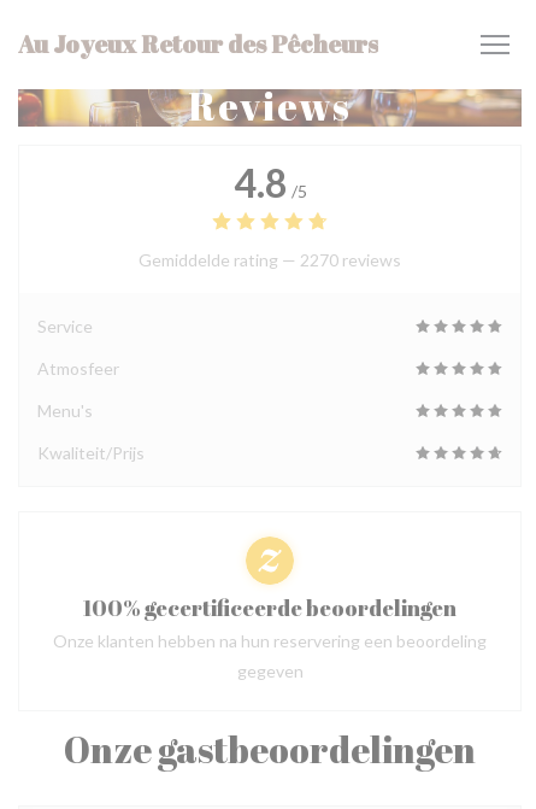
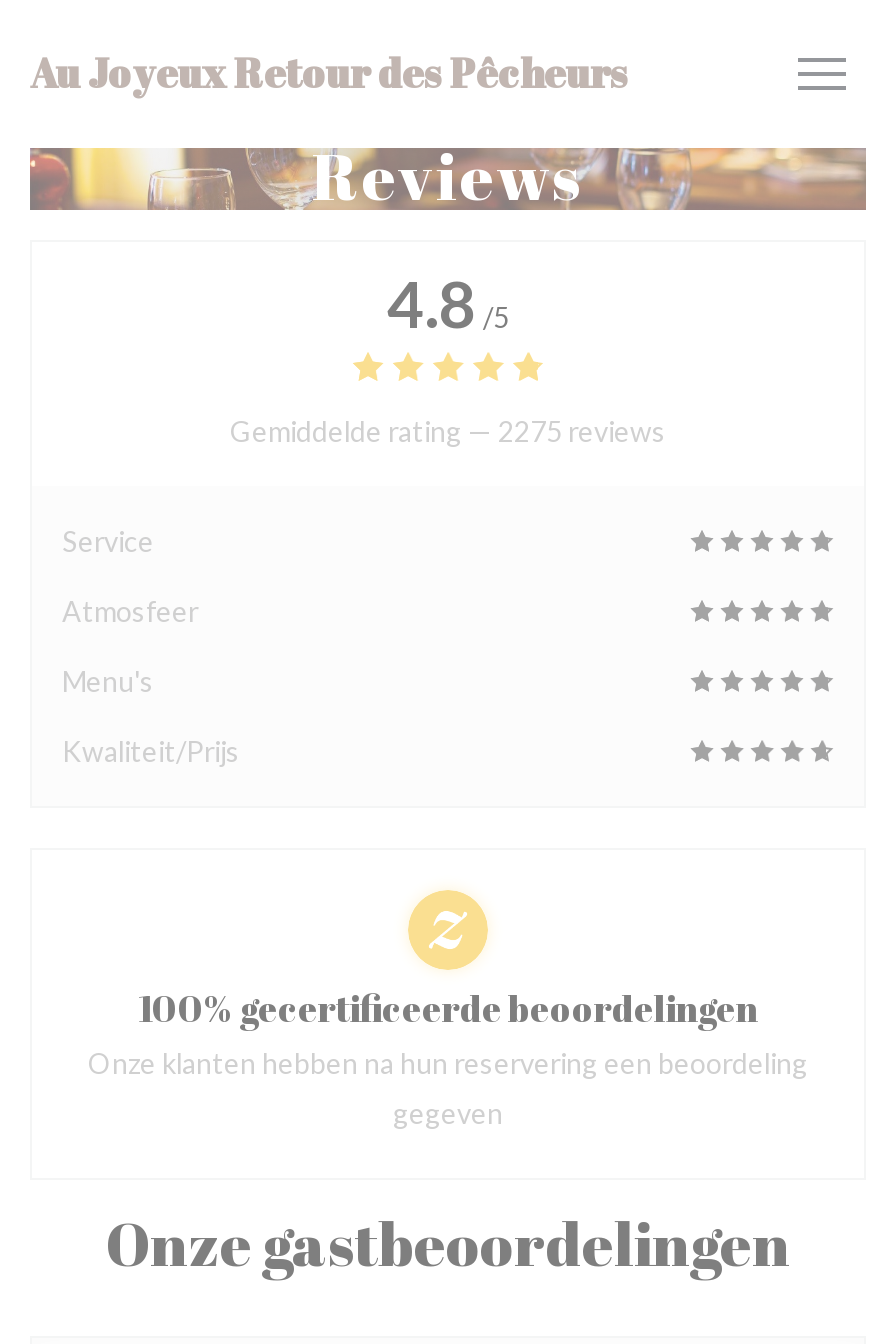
[139,250,401,270] Gemiddelde rating — 2270 reviews -> [230,414,666,448] Gemiddelde rating — 2275 reviews

